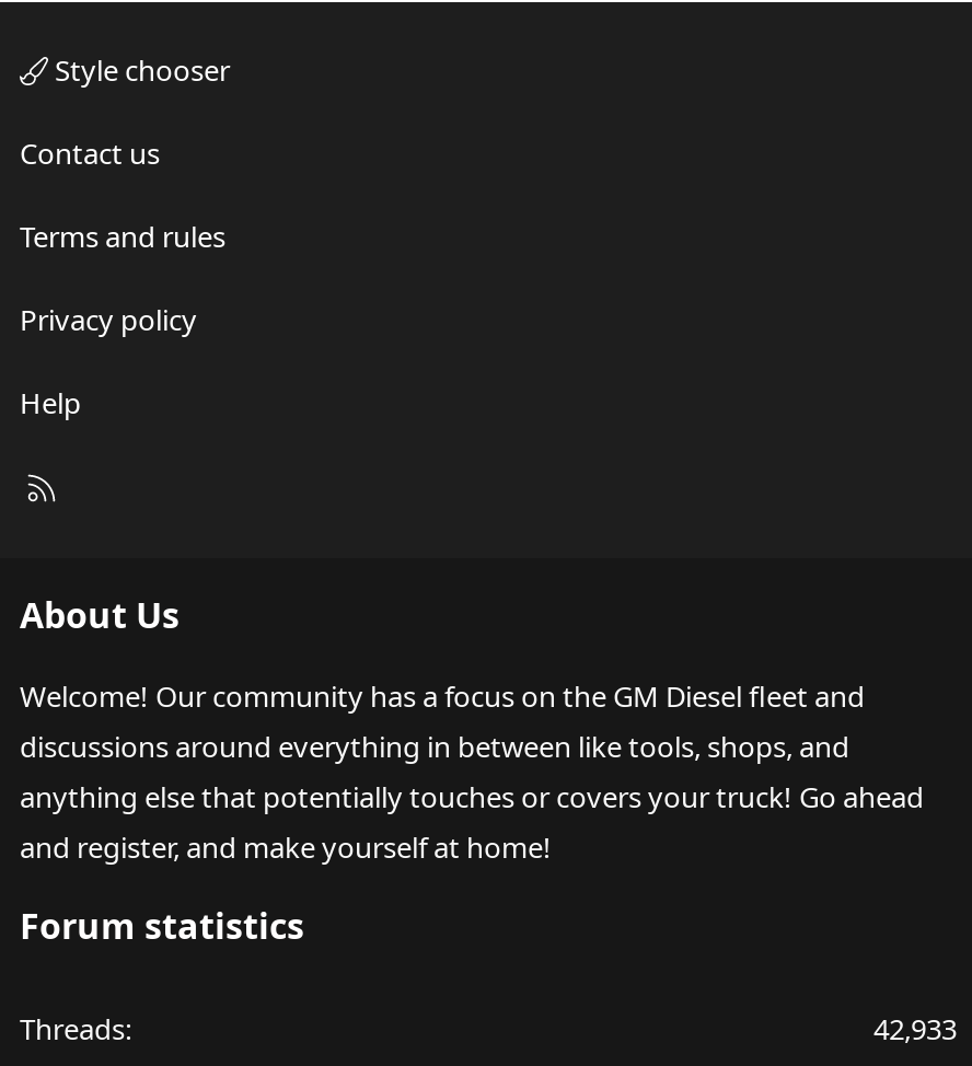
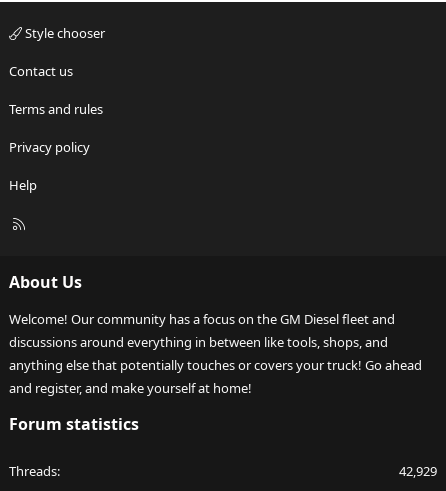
[873,1009,957,1048] 42,933 -> [399,462,437,480] 42,929

